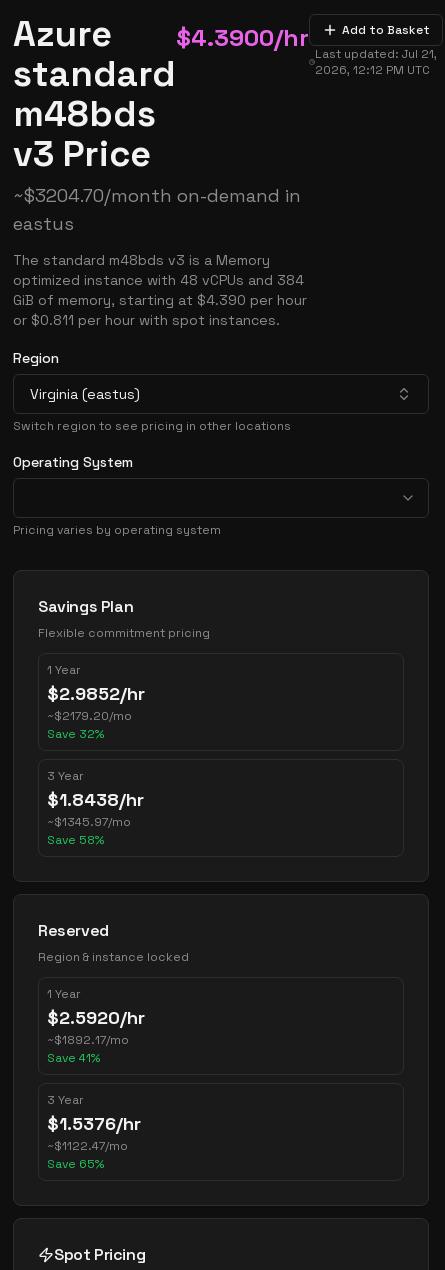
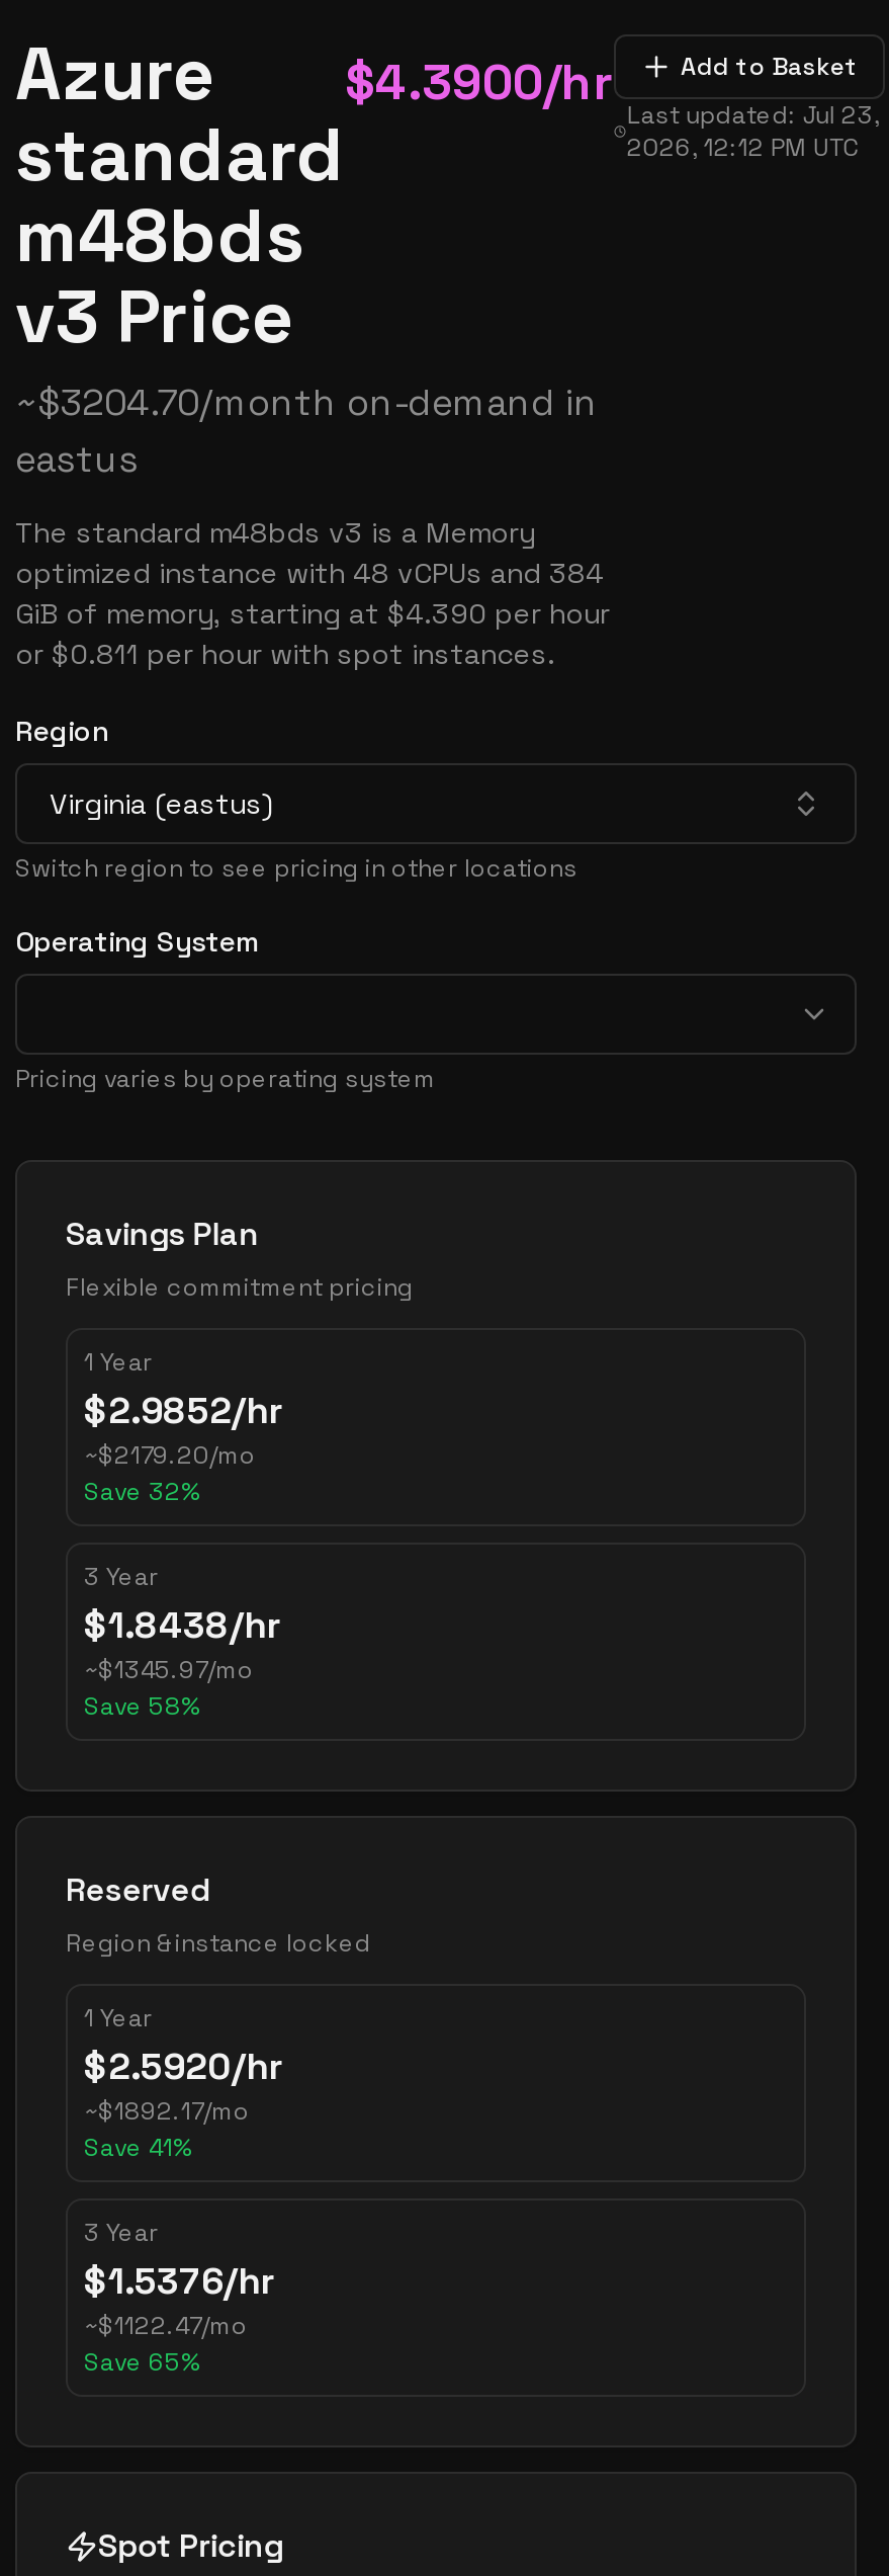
[315,46,437,62] Last updated: Jul 21, -> [627,99,879,132] Last updated: Jul 23,

